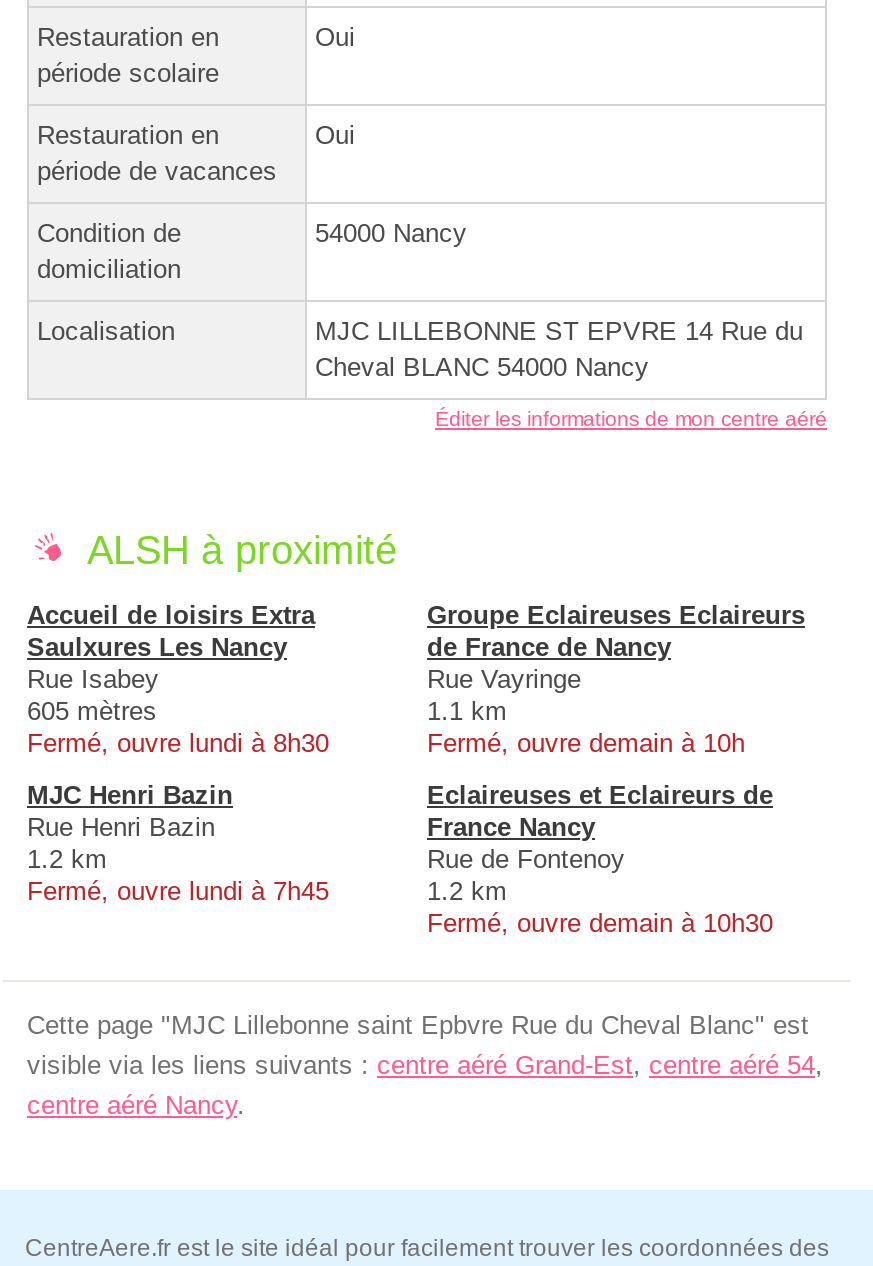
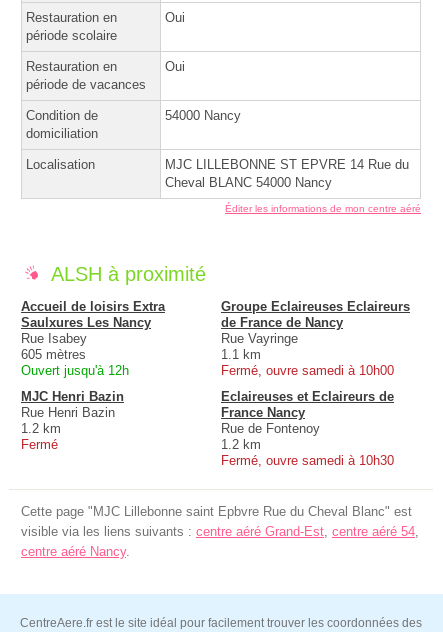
[27,727,329,757] Fermé, ouvre lundi à 8h30 -> [21,362,129,377] Ouvert jusqu'à 12h
[427,727,745,757] Fermé, ouvre demain à 10h -> [221,362,394,377] Fermé, ouvre samedi à 10h00
[27,875,329,905] Fermé, ouvre lundi à 7h45 -> [21,436,58,451] Fermé
[427,907,773,937] Fermé, ouvre demain à 10h30 -> [221,452,394,467] Fermé, ouvre samedi à 10h30

